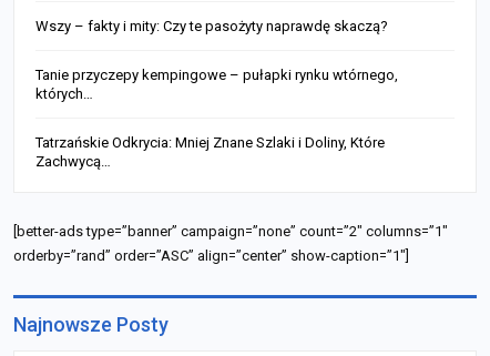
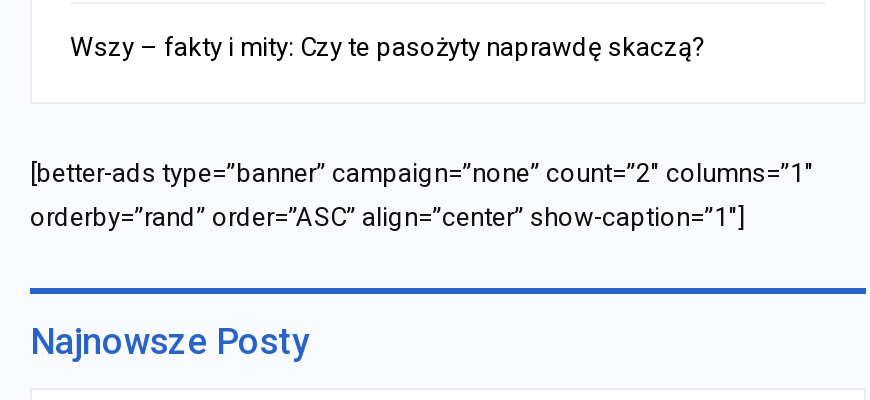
[35,67,398,170] Tanie przyczepy kempingowe – pułapki rynku wtórnego, | których… | Tatrzańskie Odkrycia: Mniej Znane Szlaki i Doliny, Które | Zachwycą… -> none

